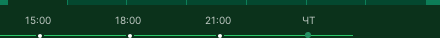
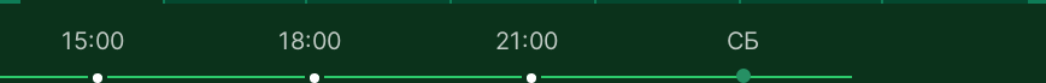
[301,14,314,26] ЧТ -> [727,25,760,54] СБ

